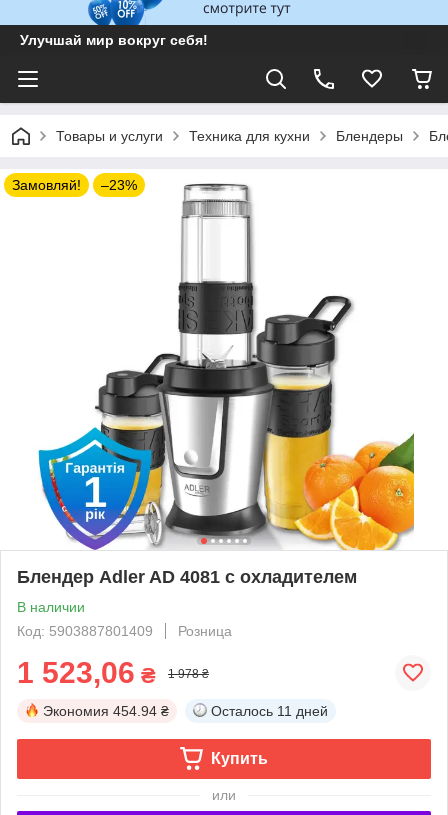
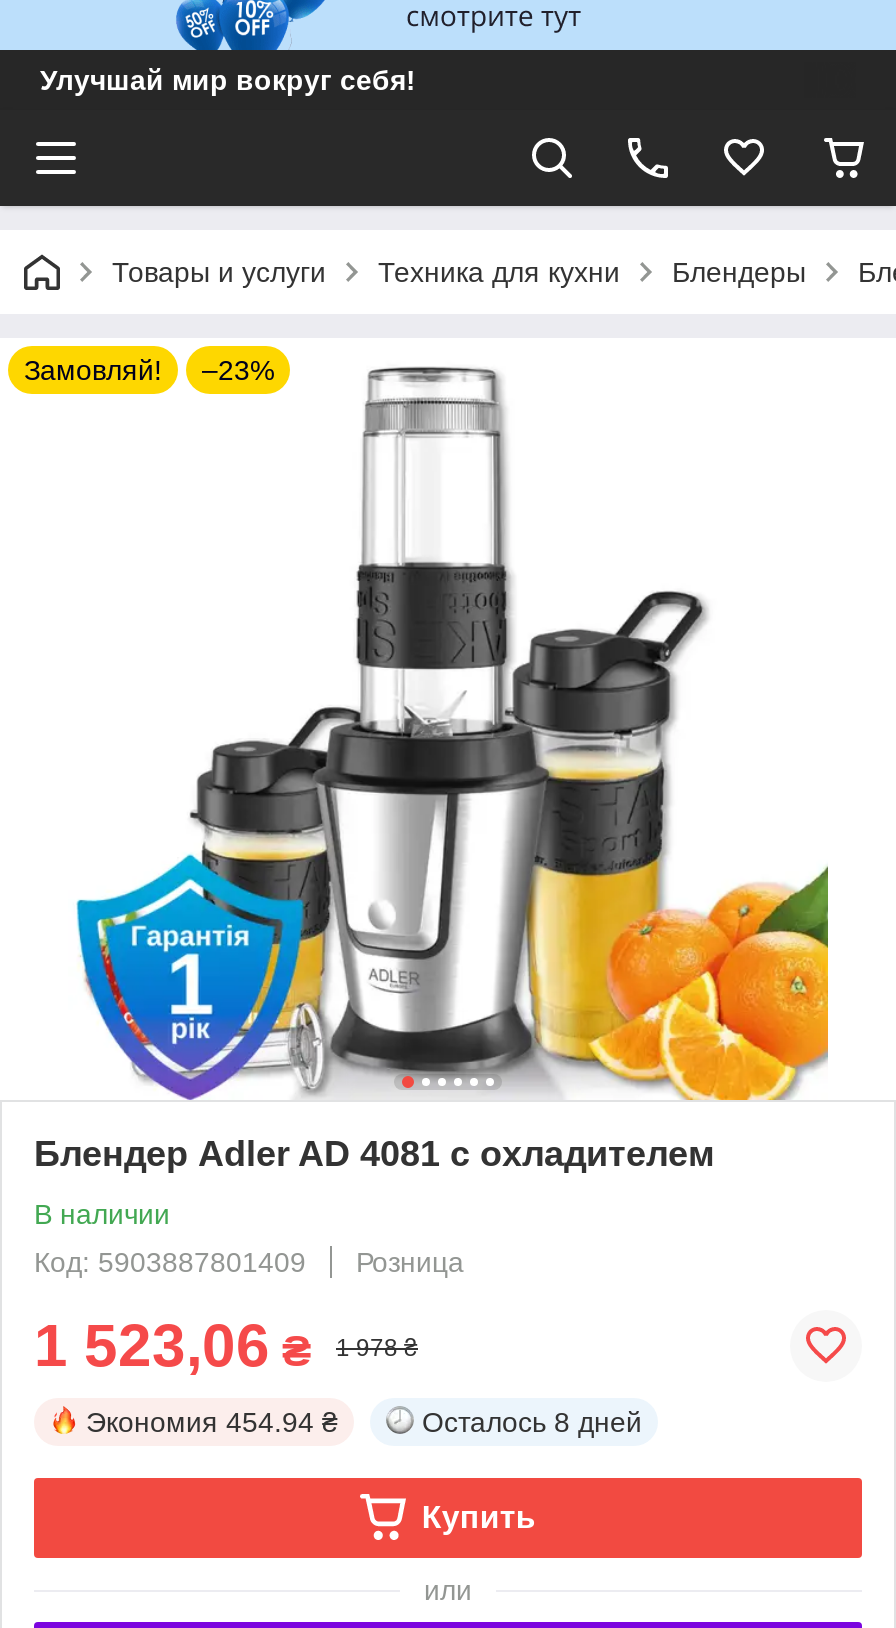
[211,703,328,719] Осталось 11 дней -> [422,1406,642,1438] Осталось 8 дней

